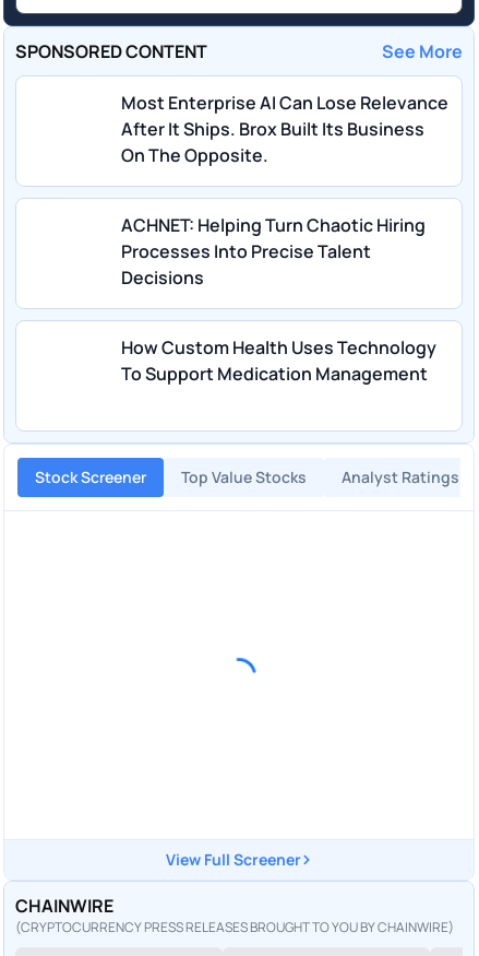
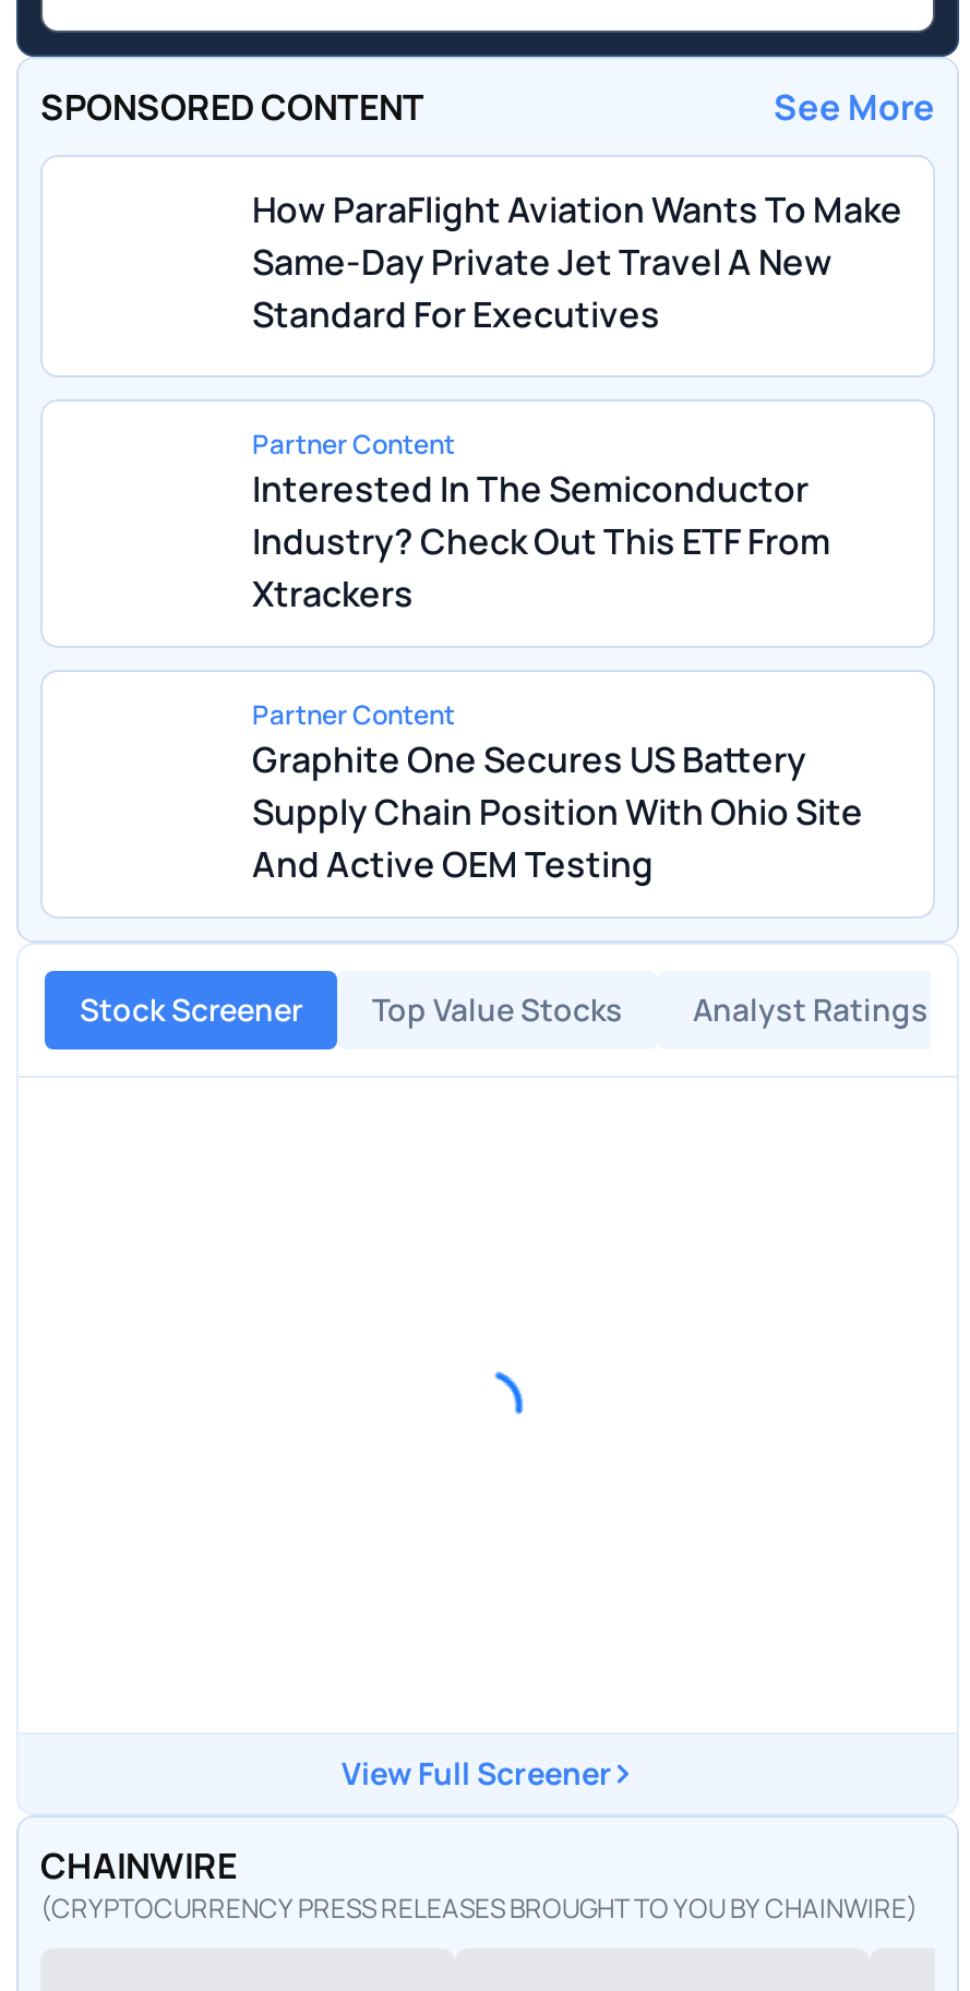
[121,90,448,167] Most Enterprise AI Can Lose Relevance | After It Ships. Brox Built Its Business | On The Opposite. -> [252,185,902,337] How ParaFlight Aviation Wants To Make | Same-Day Private Jet Travel A New | Standard For Executives
[121,213,426,289] ACHNET: Helping Turn Chaotic Hiring | Processes Into Precise Talent | Decisions -> [252,425,830,617] Partner Content | Interested In The Semiconductor | Industry? Check Out This ETF From | Xtrackers
[121,335,436,385] How Custom Health Uses Technology | To Support Medication Management -> [252,695,863,887] Partner Content | Graphite One Secures US Battery | Supply Chain Position With Ohio Site | And Active OEM Testing

